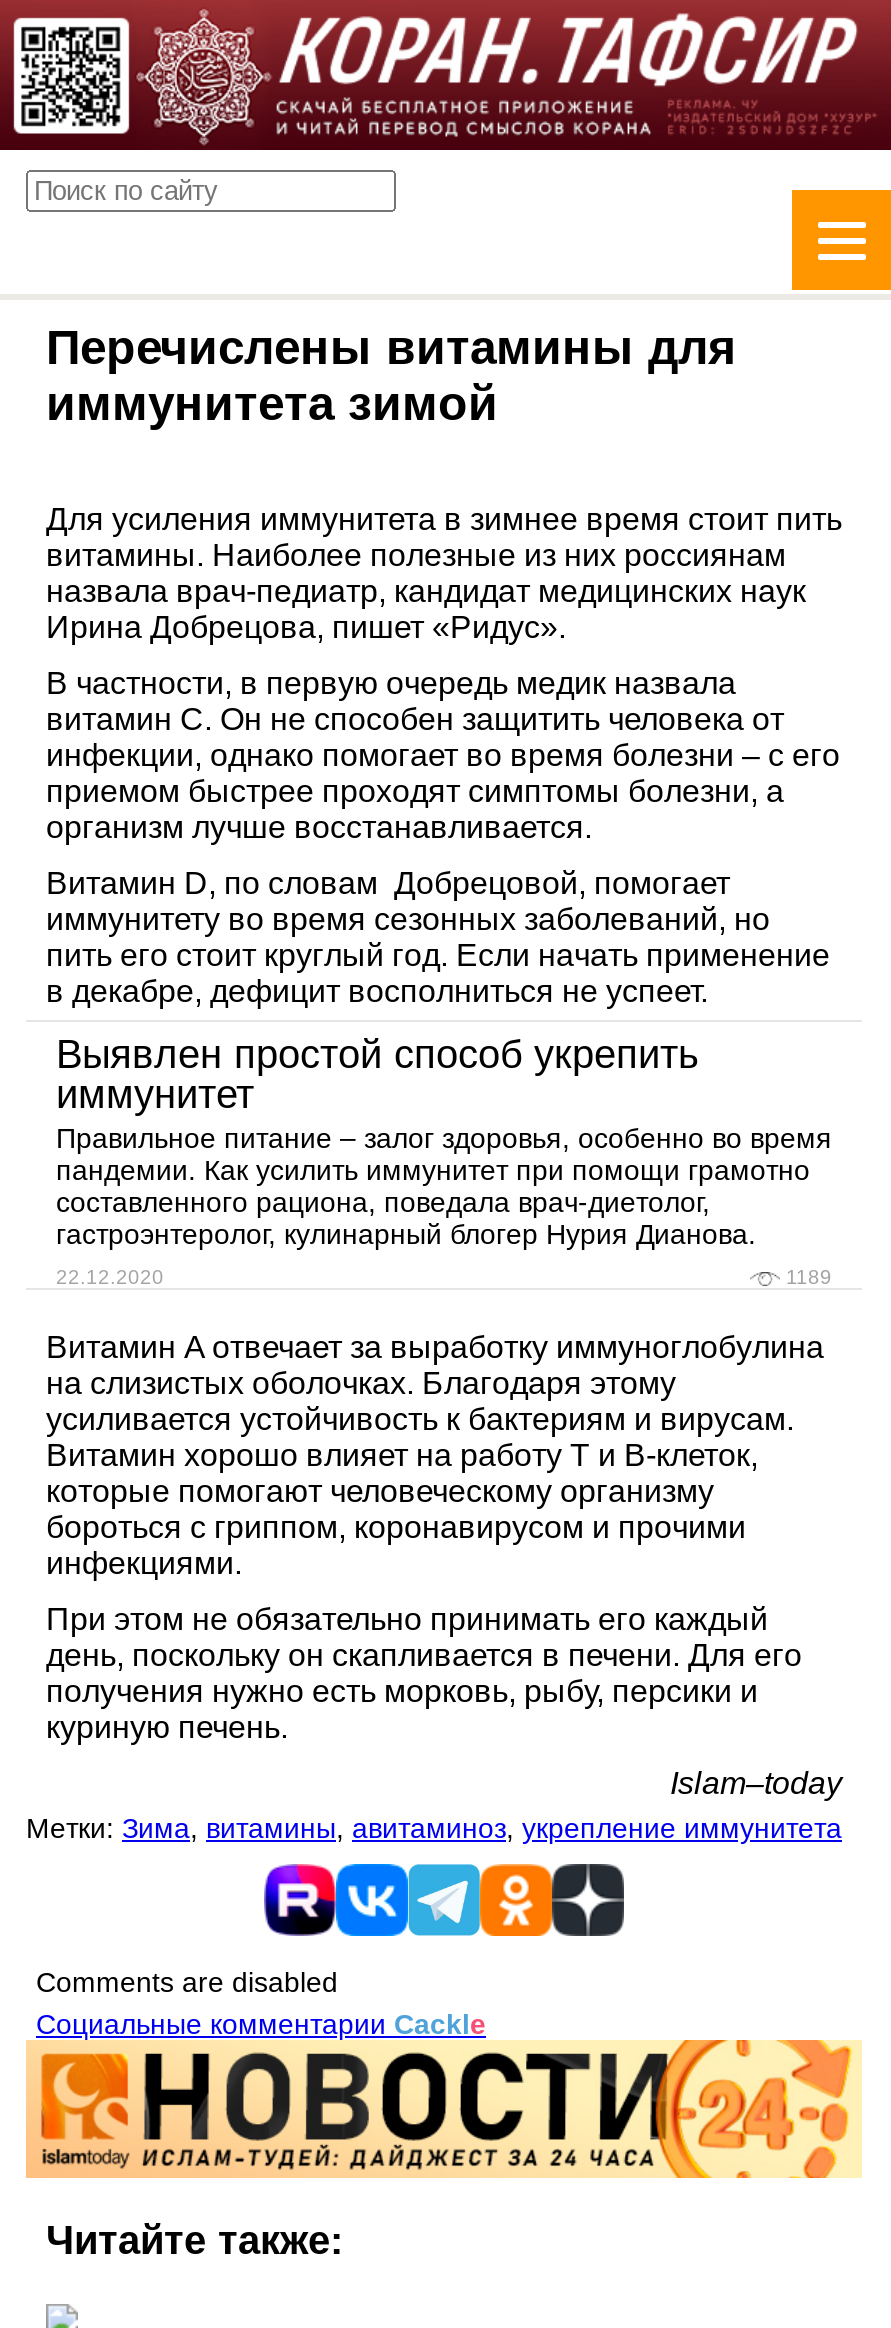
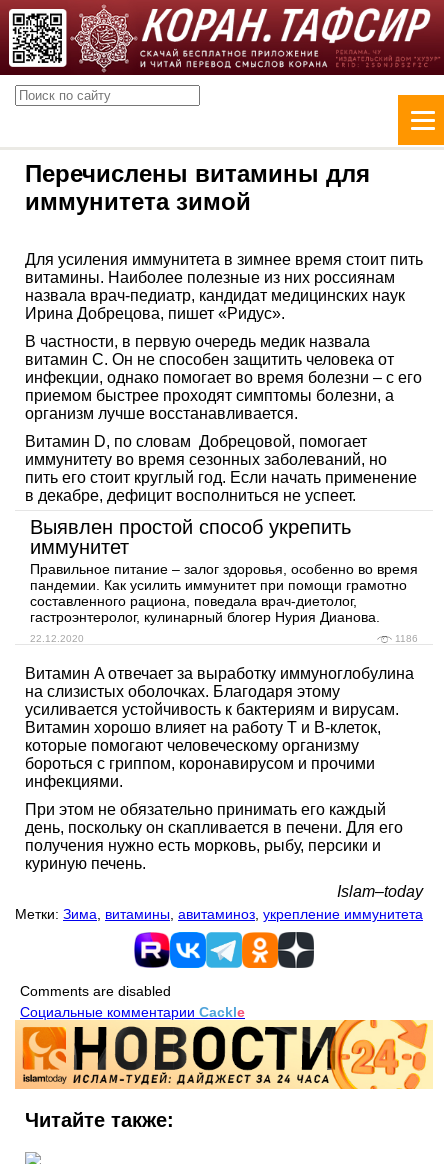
[786,1265,832,1287] 1189 -> [395,633,418,644] 1186

